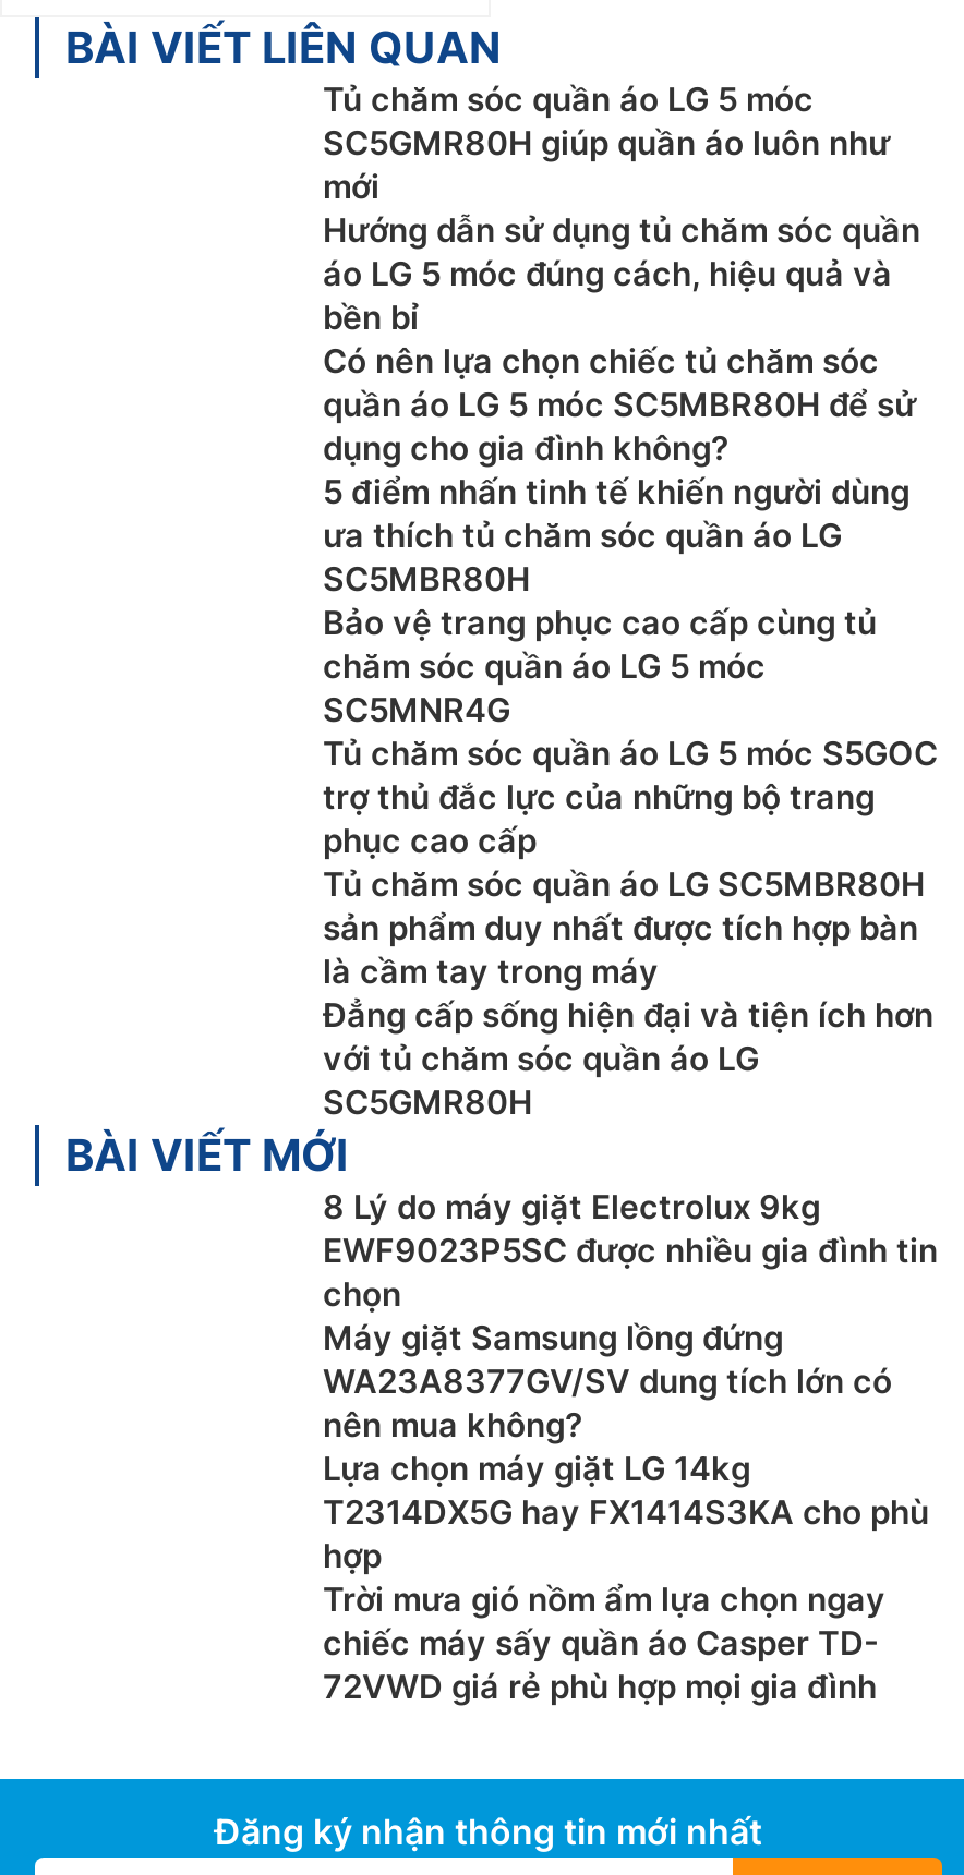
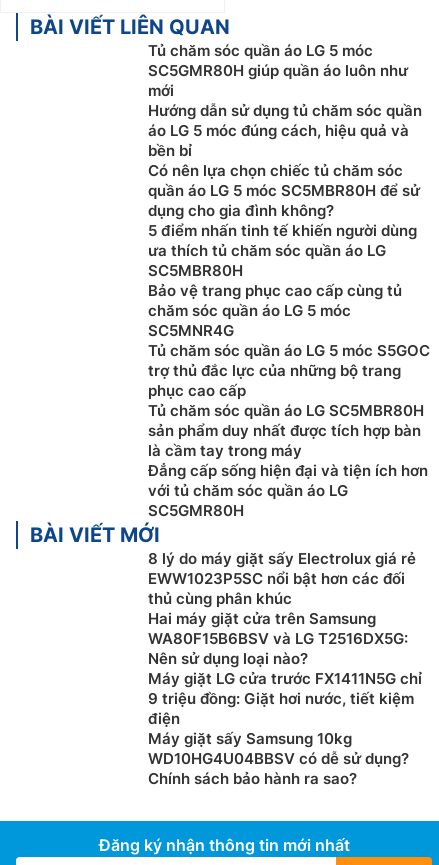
[323,1186,938,1707] 8 Lý do máy giặt Electrolux 9kg | EWF9023P5SC được nhiều gia đình tin | chọn | Máy giặt Samsung lồng đứng | WA23A8377GV/SV dung tích lớn có | nên mua không? | Lựa chọn máy giặt LG 14kg | T2314DX5G hay FX1414S3KA cho phù | hợp | Trời mưa gió nồm ẩm lựa chọn ngay | chiếc máy sấy quần áo Casper TD- | 72VWD giá rẻ phù hợp mọi gia đình -> [148,549,422,788] 8 lý do máy giặt sấy Electrolux giá rẻ | EWW1023P5SC nổi bật hơn các đối | thủ cùng phân khúc | Hai máy giặt cửa trên Samsung | WA80F15B6BSV và LG T2516DX5G: | Nên sử dụng loại nào? | Máy giặt LG cửa trước FX1411N5G chỉ | 9 triệu đồng: Giặt hơi nước, tiết kiệm | điện | Máy giặt sấy Samsung 10kg | WD10HG4U04BBSV có dễ sử dụng? | Chính sách bảo hành ra sao?

